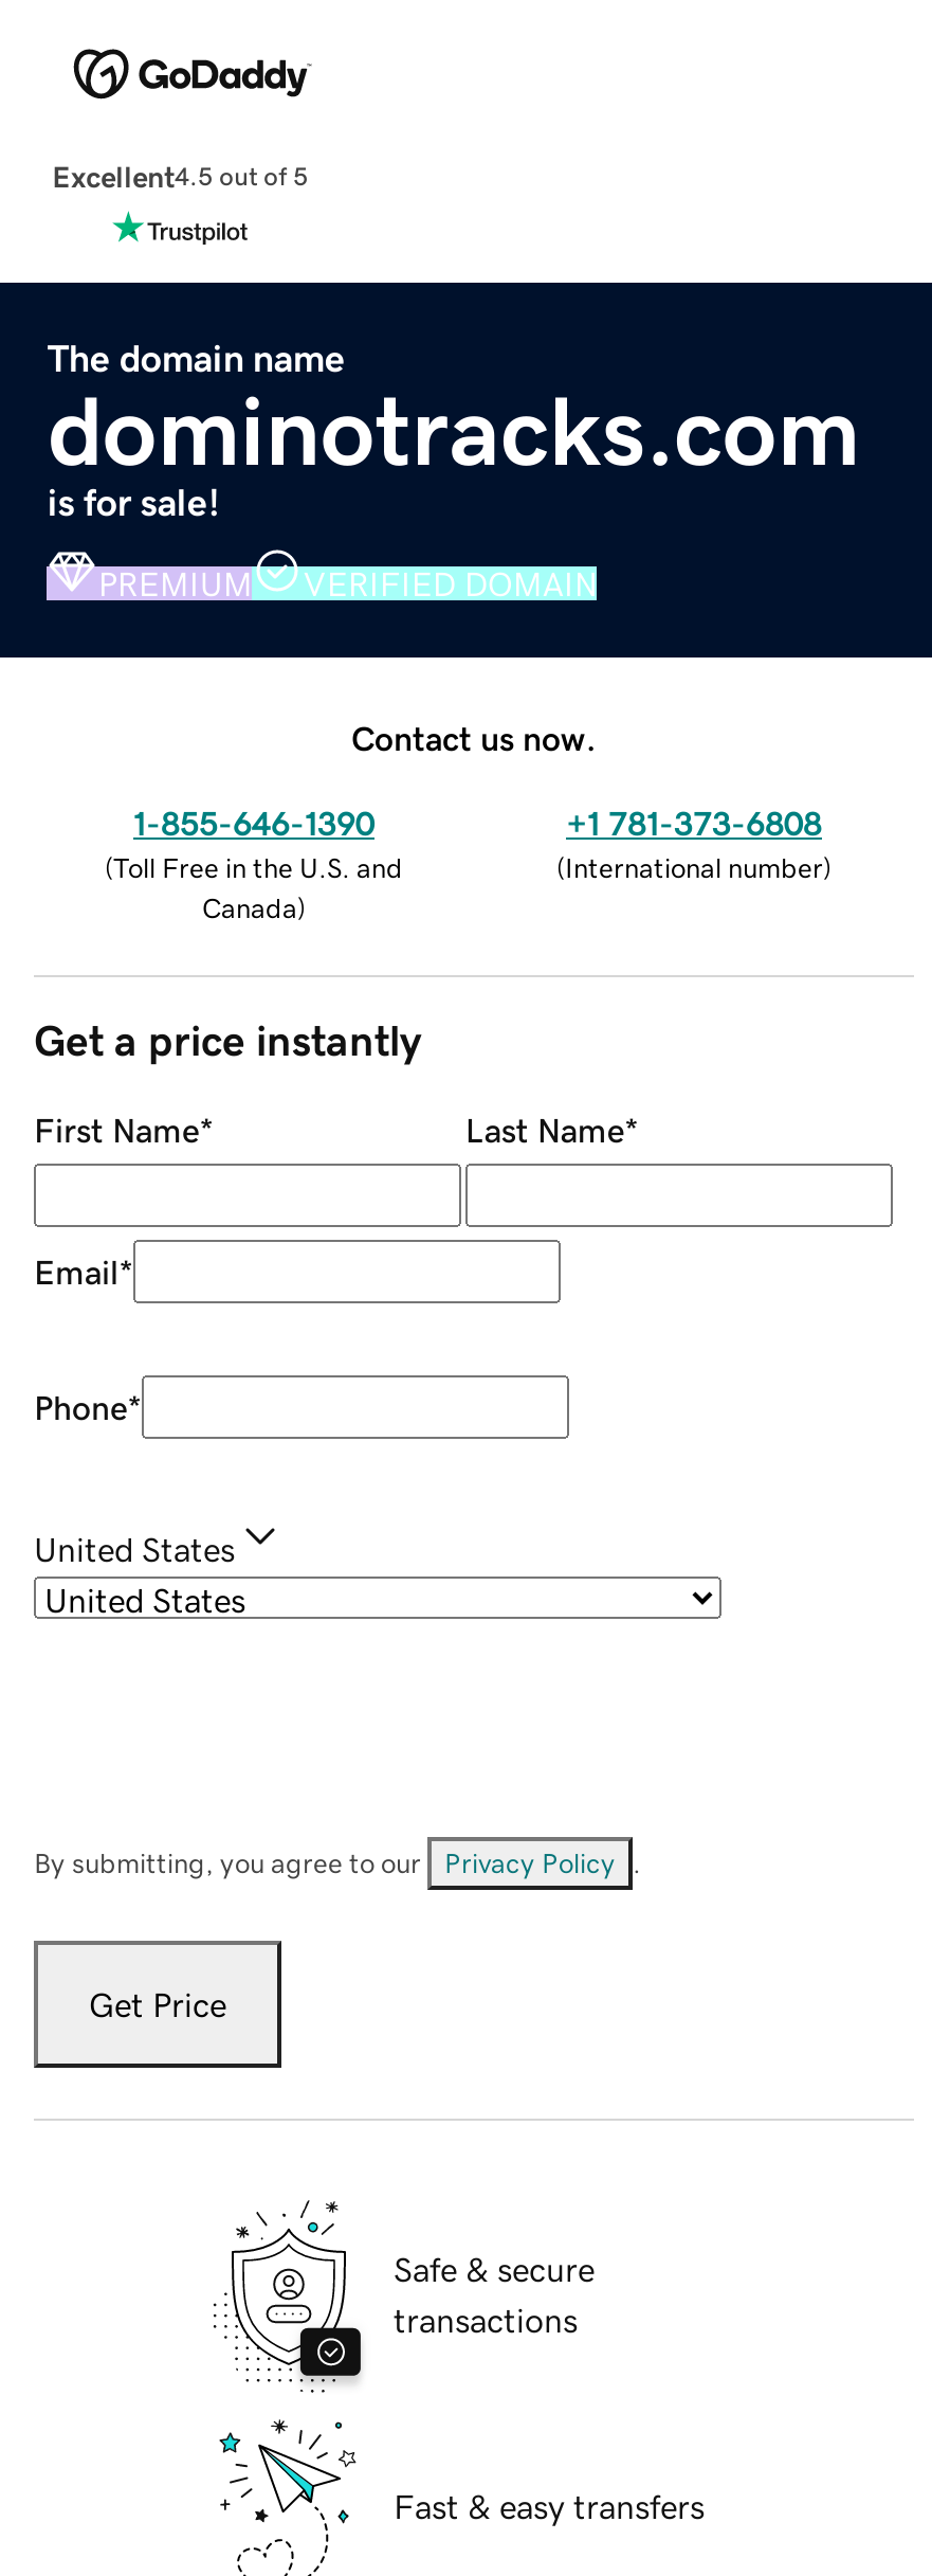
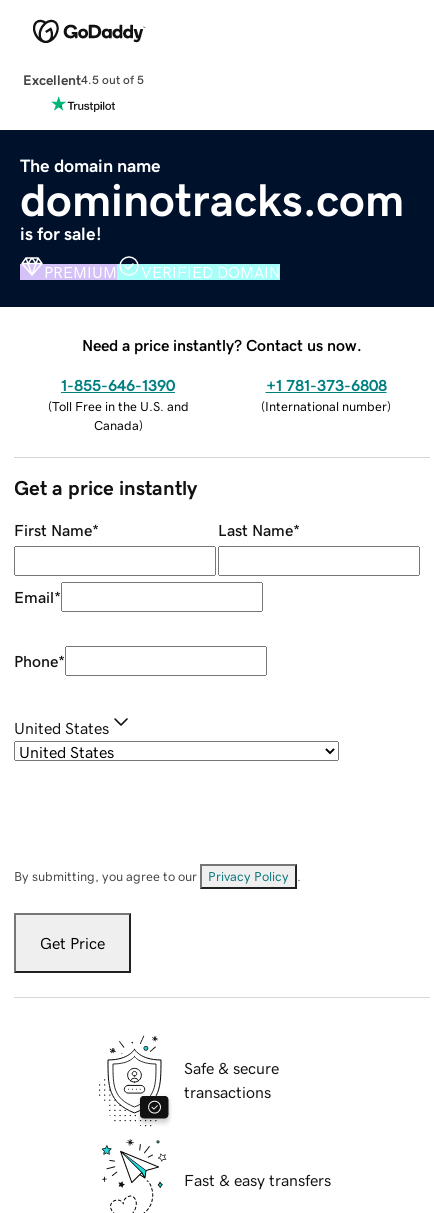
[351,720,597,754] Contact us now. -> [82,337,362,353] Need a price instantly? Contact us now.

